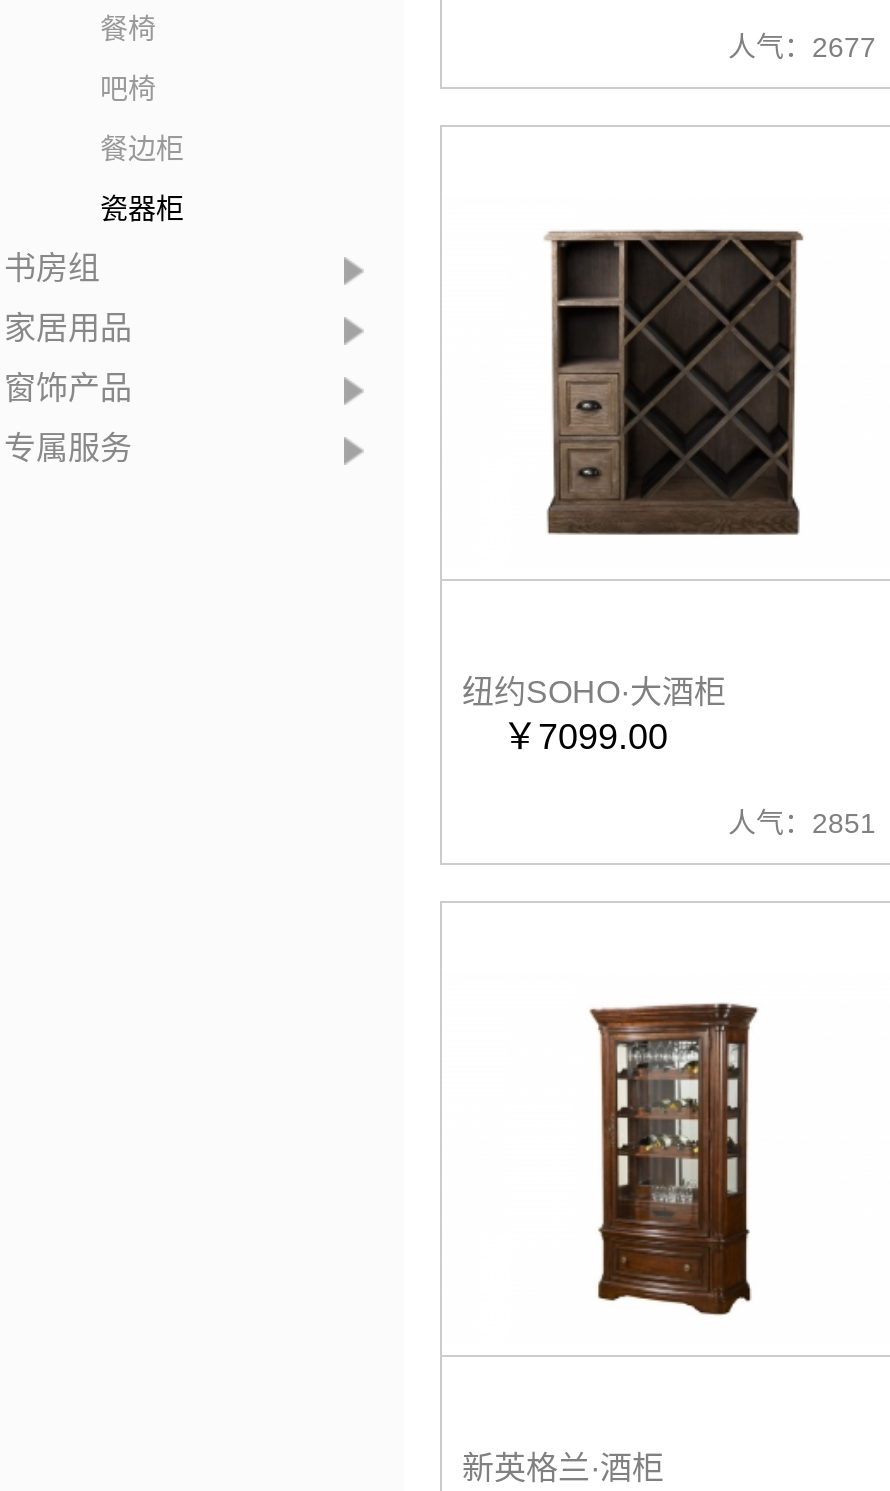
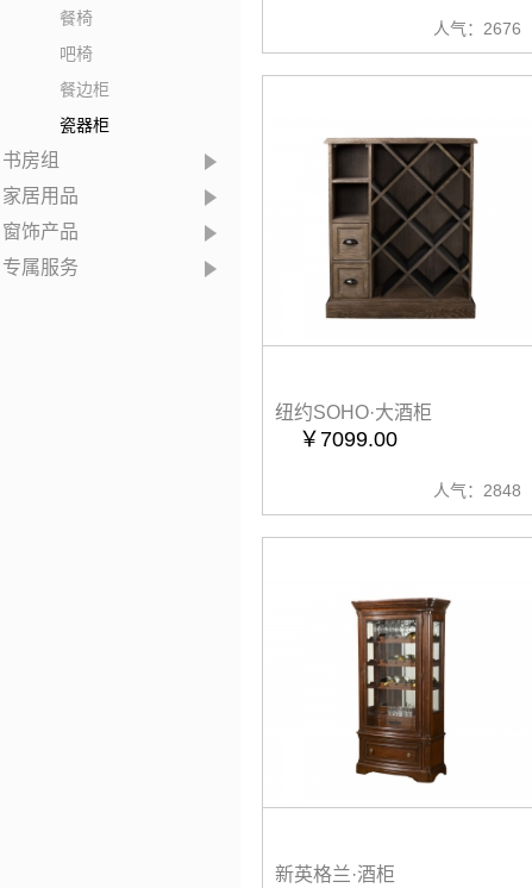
[728,32,876,64] 人气：2677 -> [433,20,521,39] 人气：2676
[728,808,876,840] 人气：2851 -> [433,481,521,500] 人气：2848

